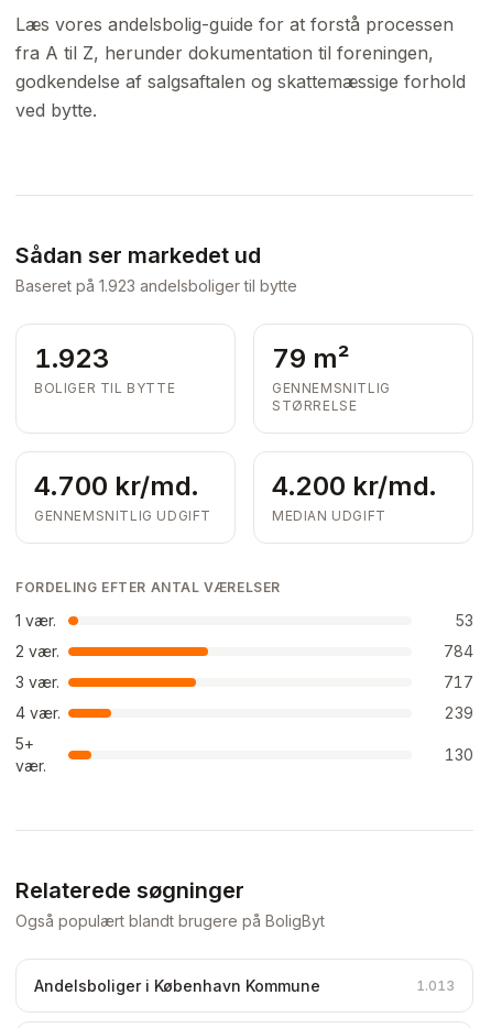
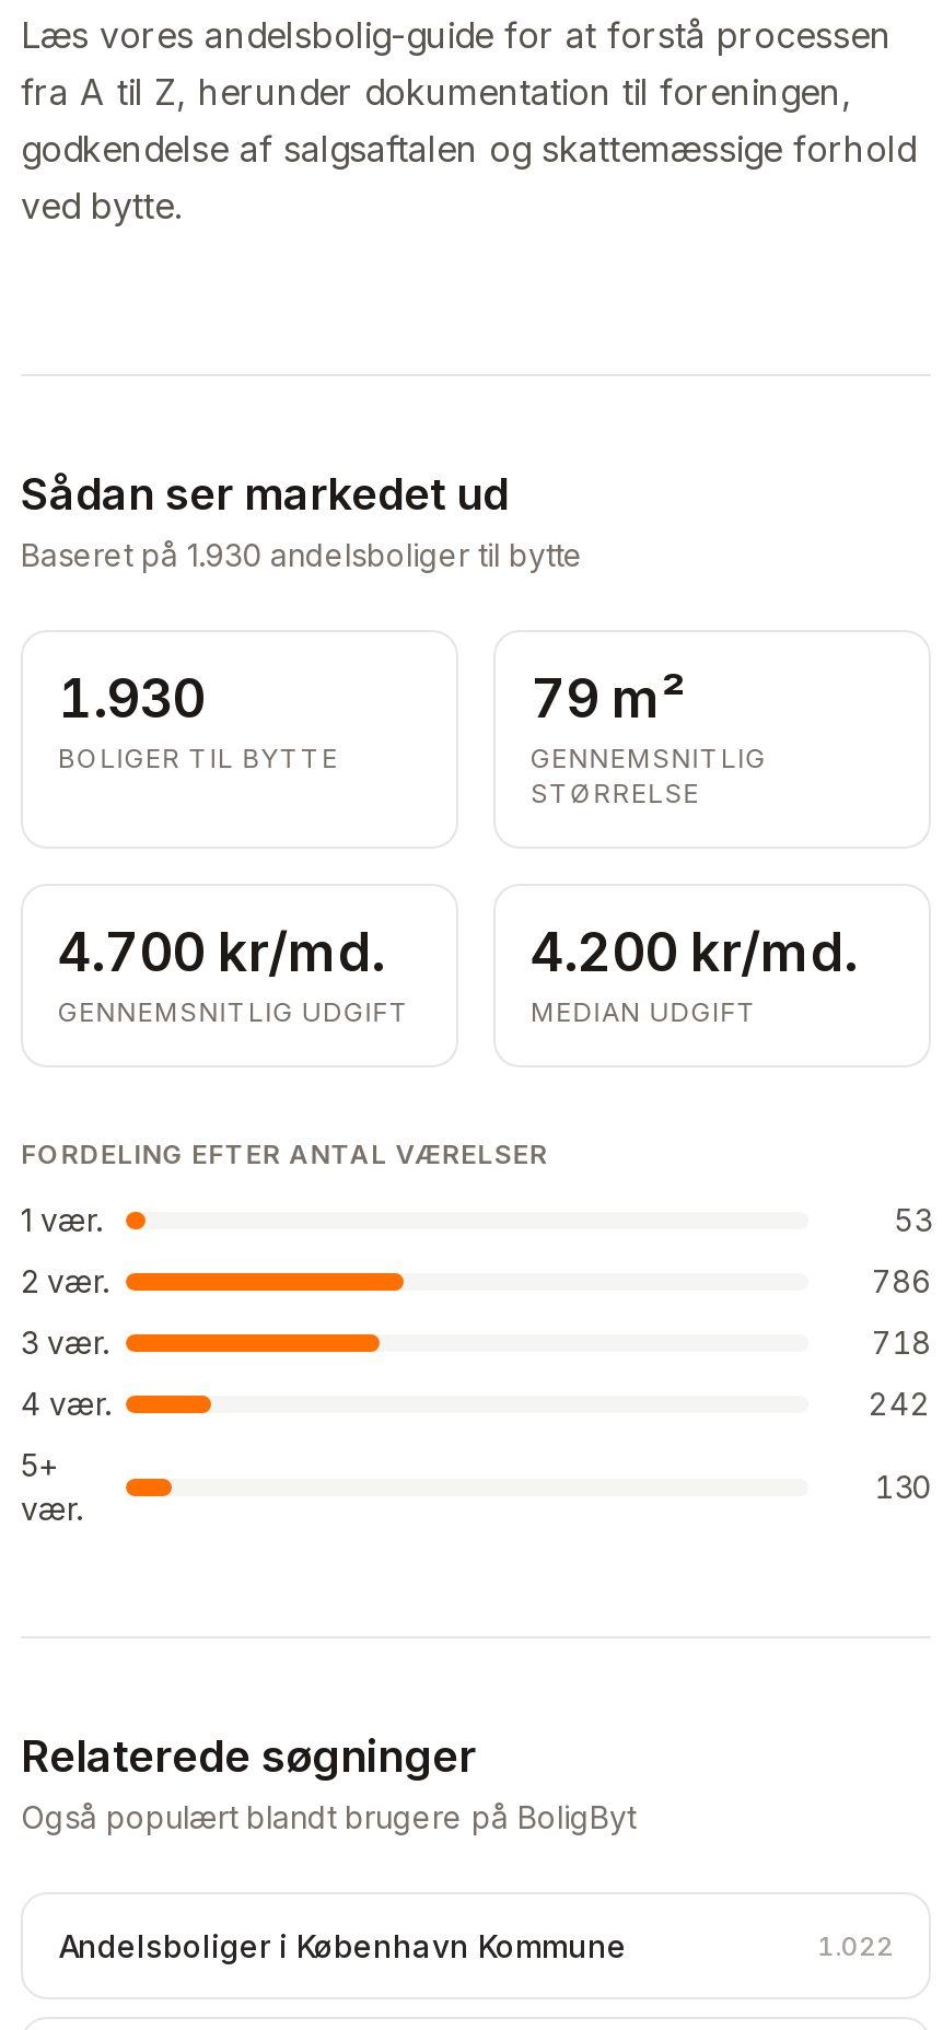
[15,276,297,295] Baseret på 1.923 andelsboliger til bytte -> [21,536,583,573] Baseret på 1.930 andelsboliger til bytte
[34,342,109,374] 1.923 -> [58,667,205,731] 1.930
[444,642,473,660] 784 -> [872,1262,931,1299] 786
[444,672,473,691] 717 -> [872,1323,931,1361] 718
[444,703,473,722] 239 -> [868,1385,931,1422] 242
[416,977,455,993] 1.013 -> [817,1928,894,1961] 1.022

